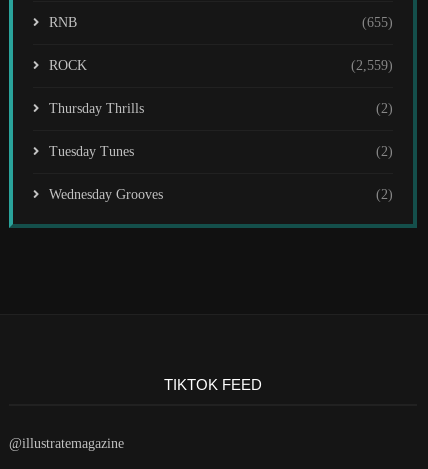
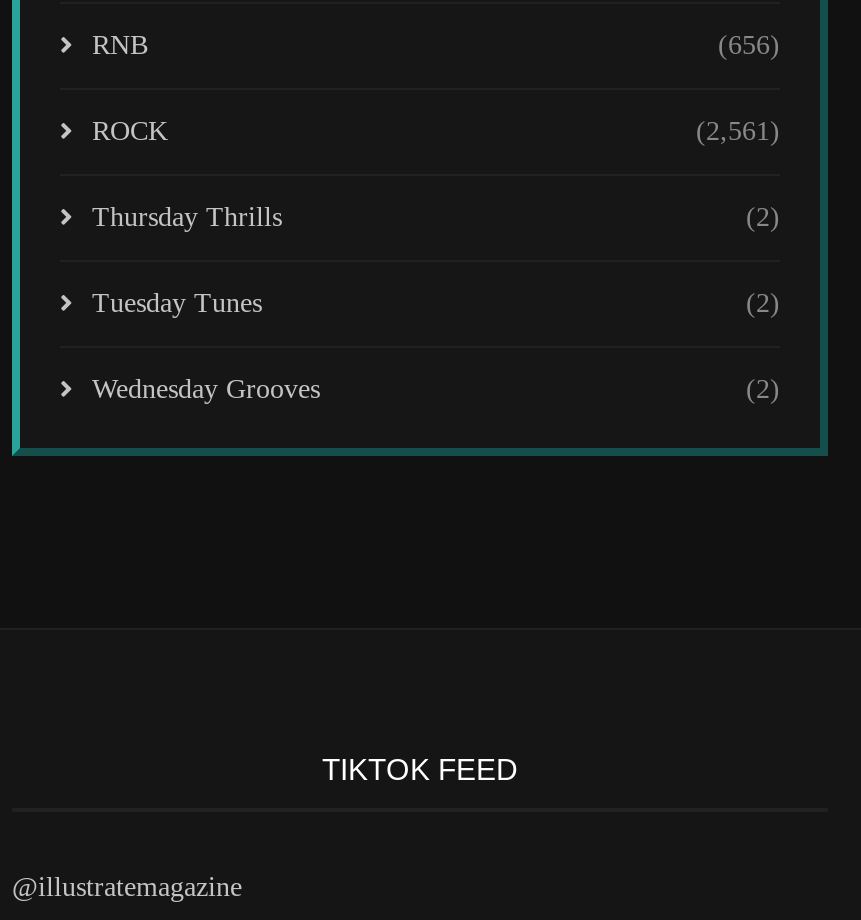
[362,15,393,30] (655) -> [718,30,780,60] (656)
[351,58,393,73] (2,559) -> [696,116,780,146] (2,561)

